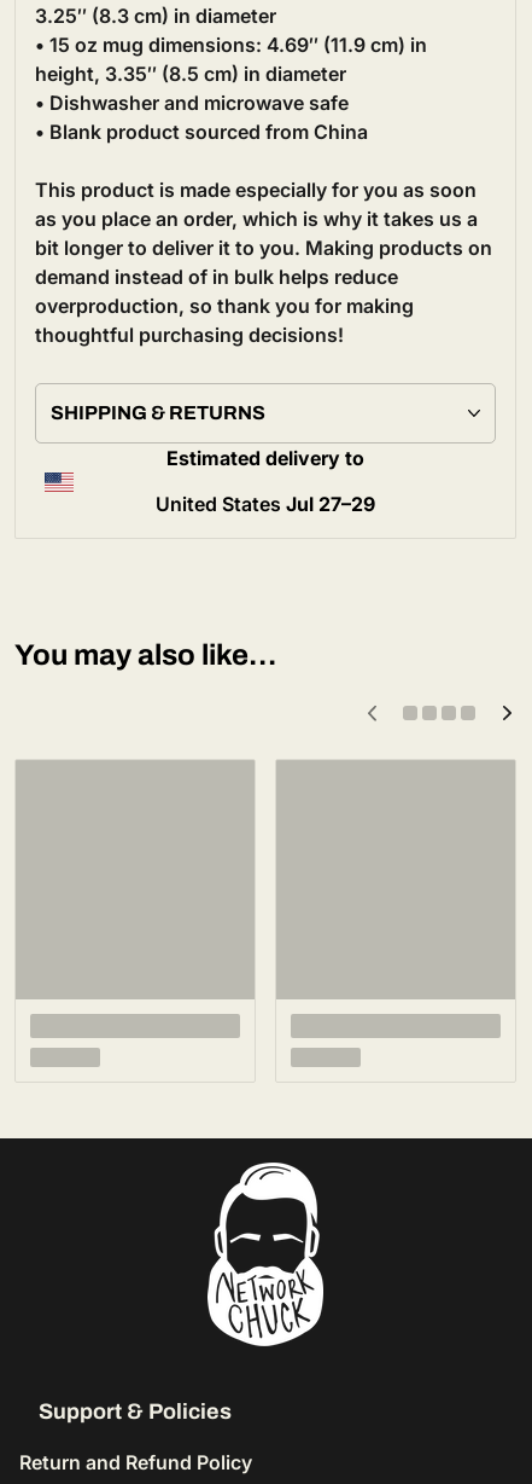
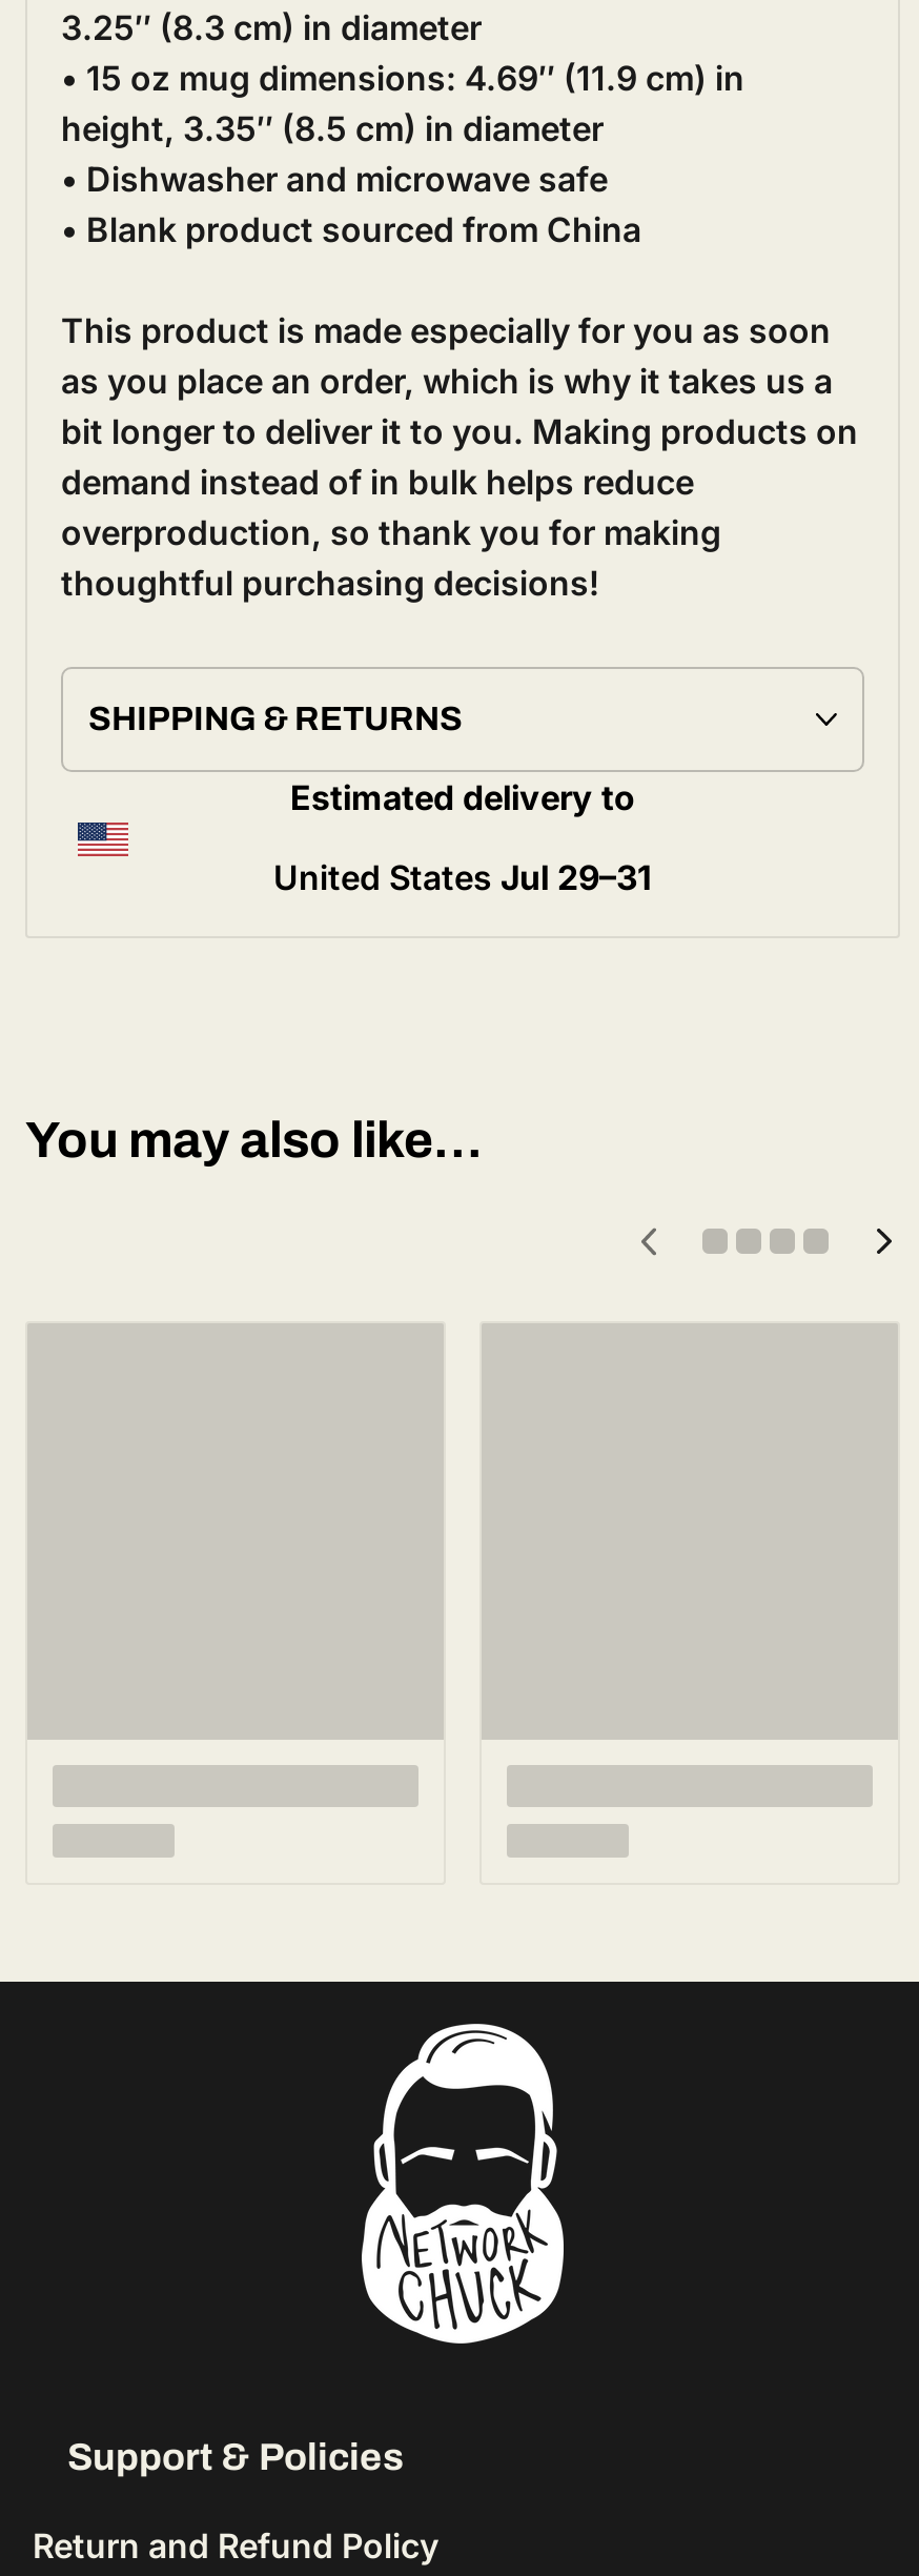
[156,492,375,516] United States Jul 27–29 -> [273,856,652,898] United States Jul 29–31

